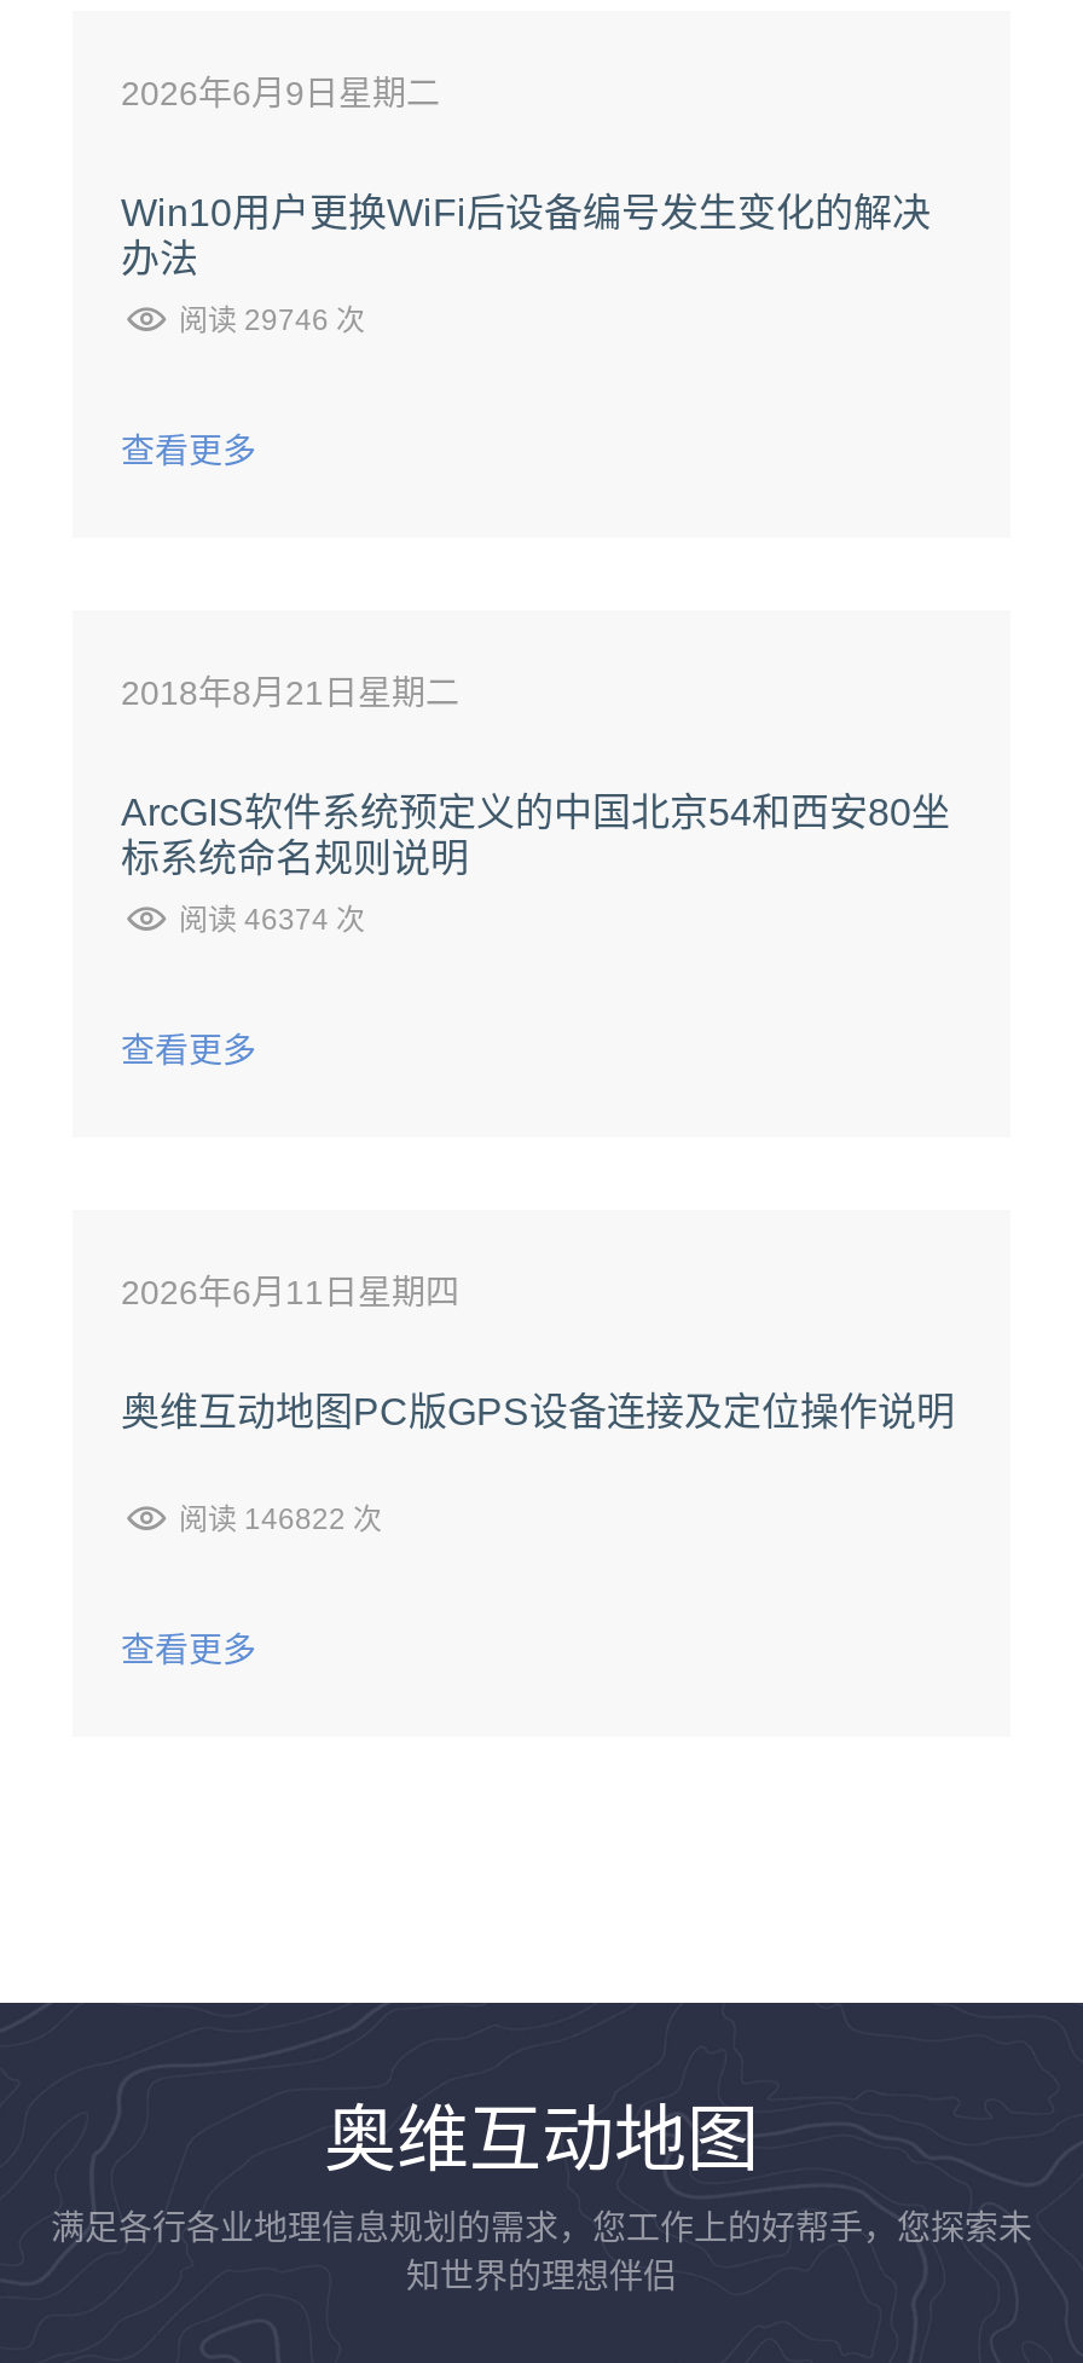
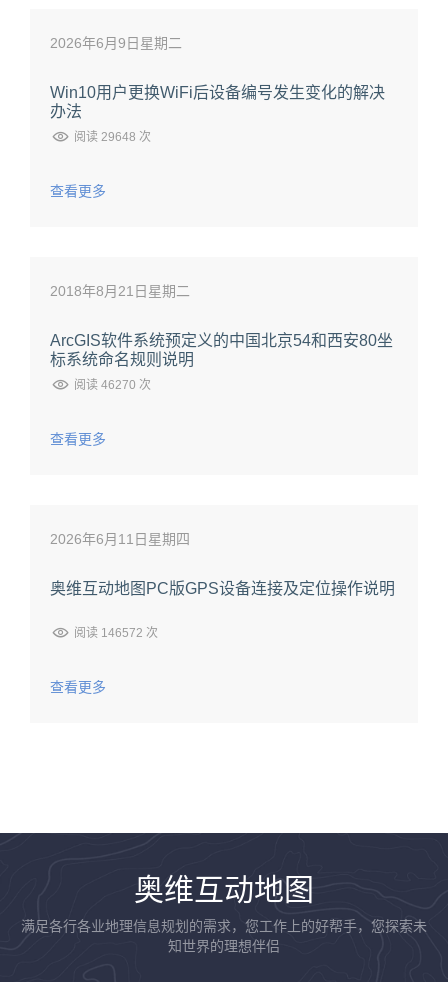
[179,302,365,336] 阅读 29746 次 -> [74,129,151,143] 阅读 29648 次
[179,902,365,936] 阅读 46374 次 -> [74,377,151,391] 阅读 46270 次
[179,1501,382,1535] 阅读 146822 次 -> [74,625,158,639] 阅读 146572 次

